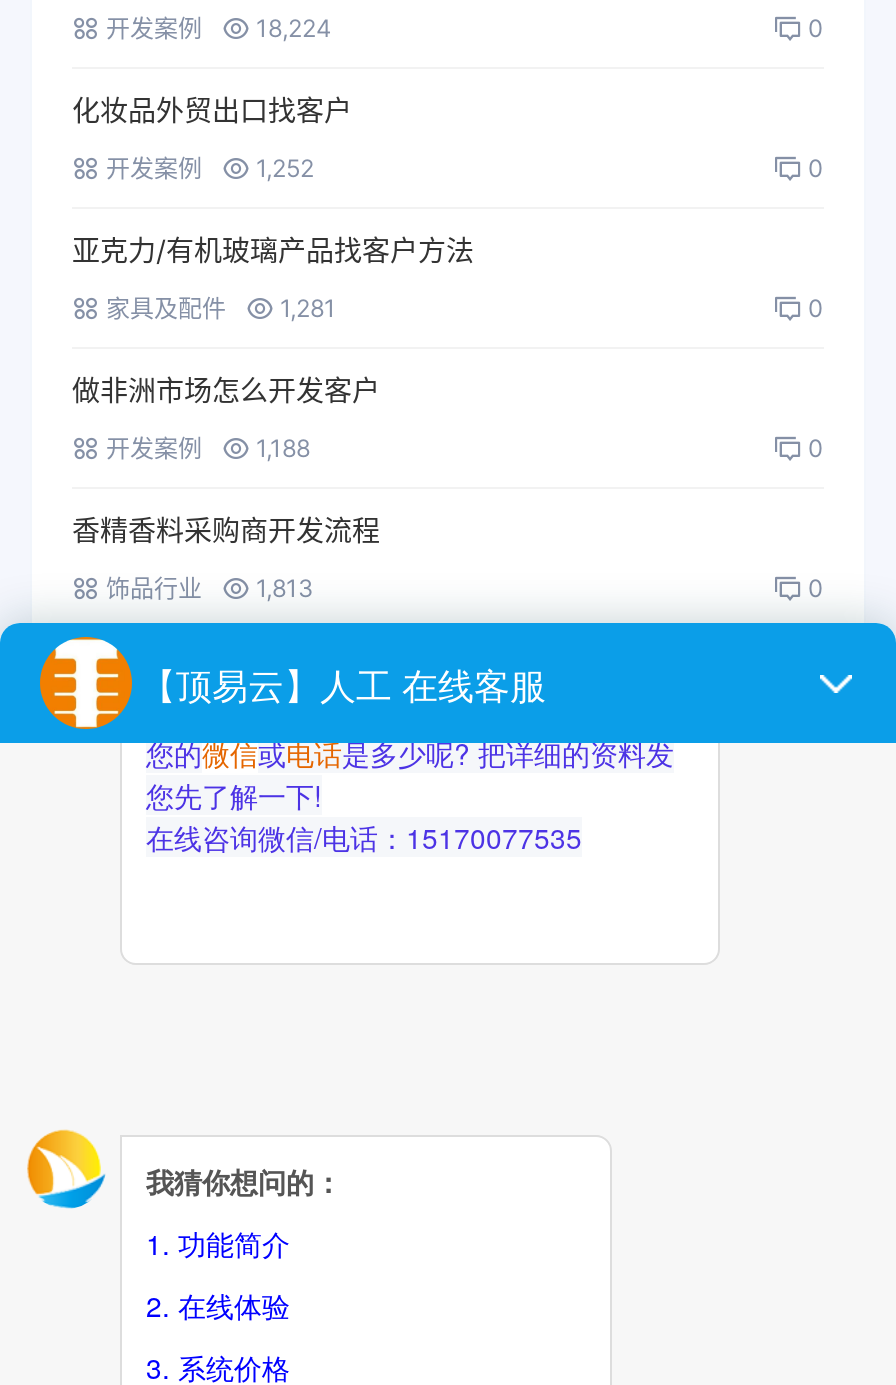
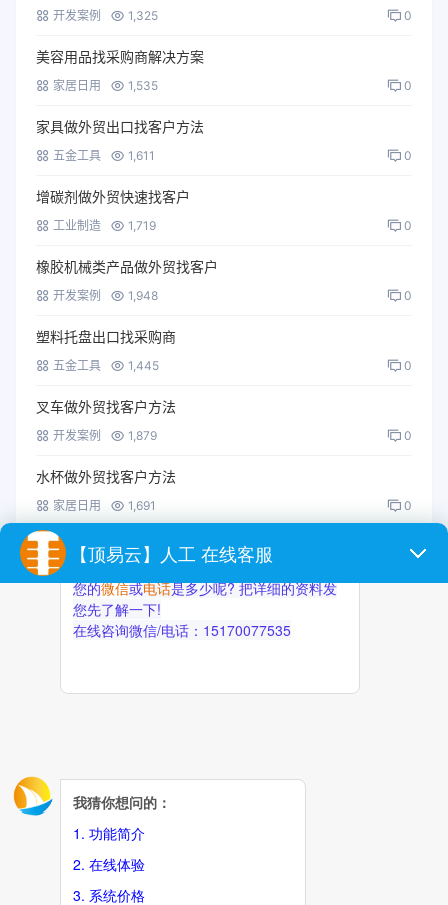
[106,13,332,43] 开发案例 18,224 -> [53,8,158,23] 开发案例 1,325
[72,93,352,127] 化妆品外贸出口找客户 -> [36,48,204,65] 美容用品找采购商解决方案
[106,153,314,183] 开发案例 | 1,252 -> [53,78,158,93] 家居日用 | 1,535
[72,233,474,267] 亚克力/有机玻璃产品找客户方法 -> [36,118,204,135] 家具做外贸出口找客户方法
[106,293,336,323] 家具及配件 | 1,281 -> [53,148,155,163] 五金工具 | 1,611
[72,373,380,407] 做非洲市场怎么开发客户 -> [36,188,190,205] 增碳剂做外贸快速找客户
[106,433,310,463] 开发案例 | 1,188 -> [53,218,156,233] 工业制造 | 1,719
[72,513,380,603] 香精香料采购商开发流程 | 饰品行业 | 1,813 -> [36,258,412,513] 橡胶机械类产品做外贸找客户 | 开发案例 | 1,948 | 0 | 塑料托盘出口找采购商 | 五金工具 | 1,445 | 0 | 叉车做外贸找客户方法 | 开发案例 | 1,879 | 0 | 水杯做外贸找客户方法 | 家居日用 | 1,691

